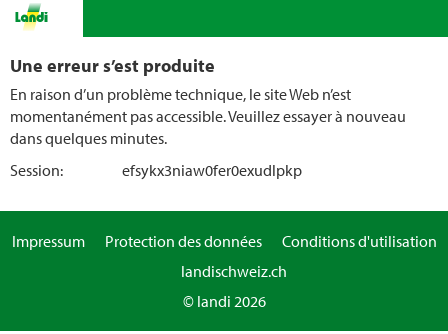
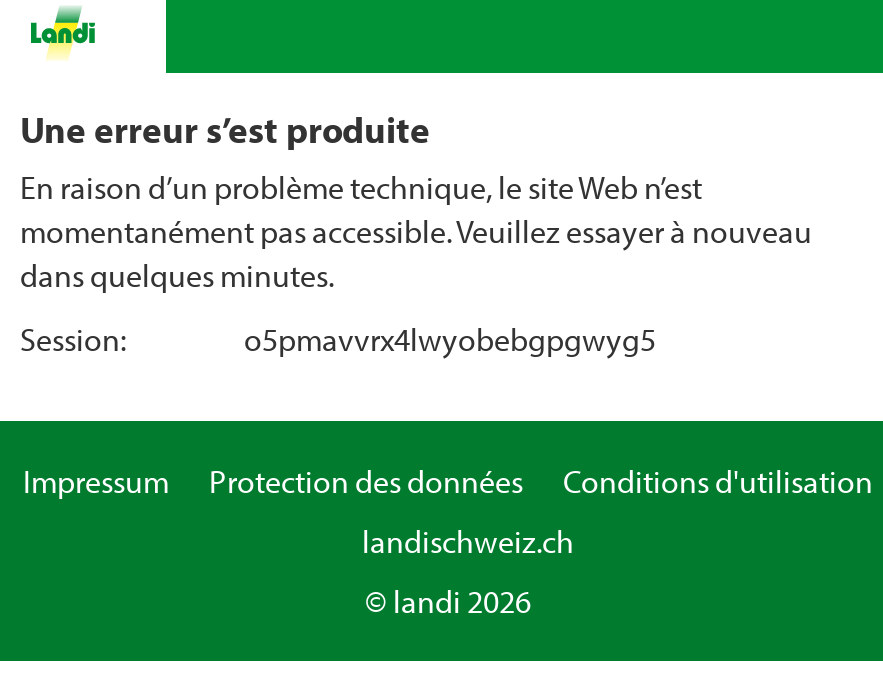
[122,160,302,180] efsykx3niaw0fer0exudlpkp -> [244,319,656,359] o5pmavvrx4lwyobebgpgwyg5

